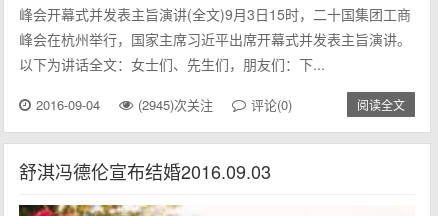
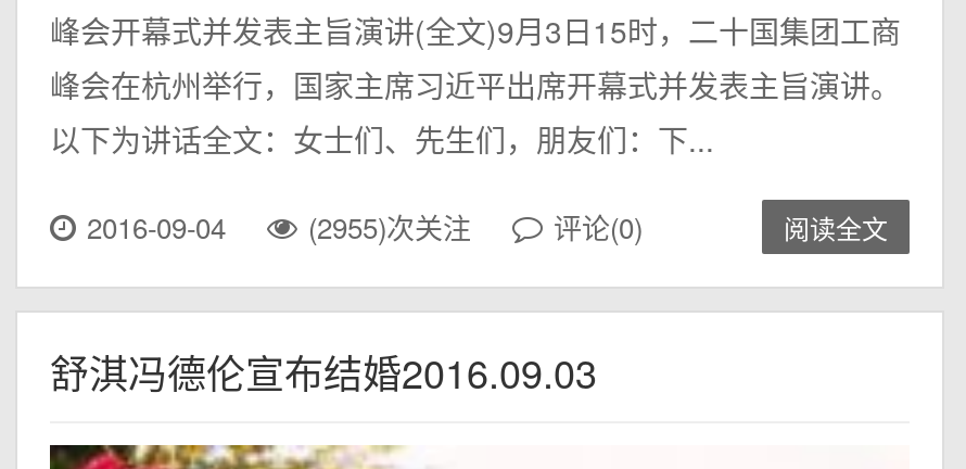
[36,94,292,113] 2016-09-04 (2945)次关注 评论(0) -> [87,205,643,246] 2016-09-04 (2955)次关注 评论(0)

